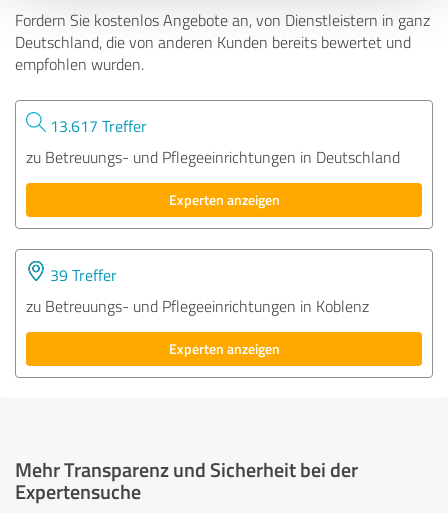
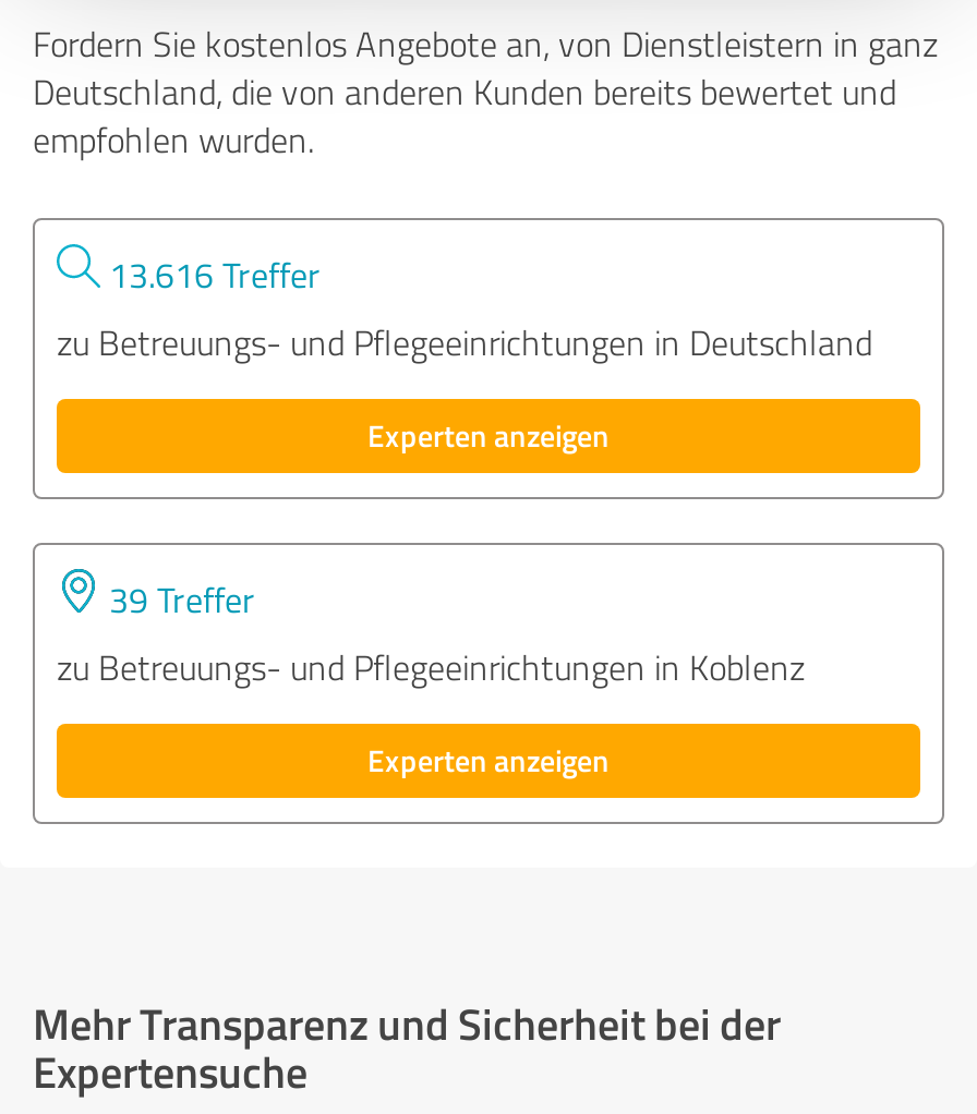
[46,115,147,137] 13.617 Treffer -> [100,250,321,298] 13.616 Treffer

